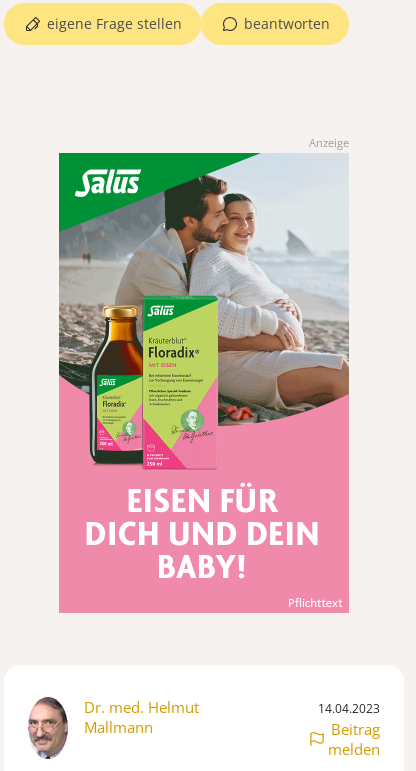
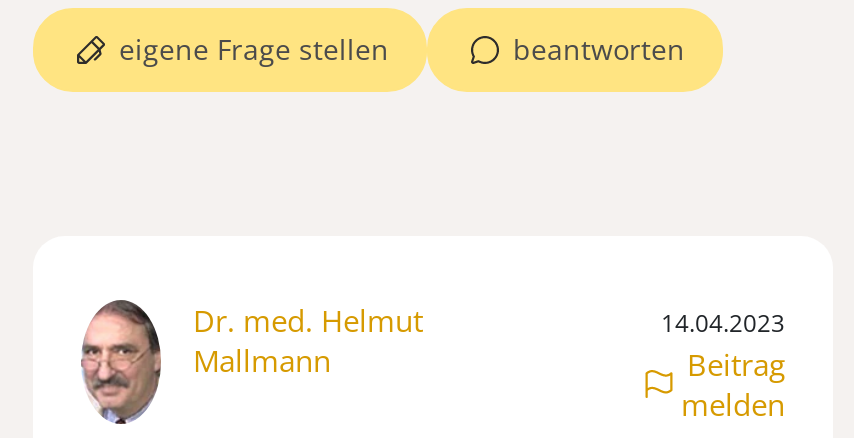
[309,135,349,150] Anzeige -> none
[58,152,350,614] [image] -> none

